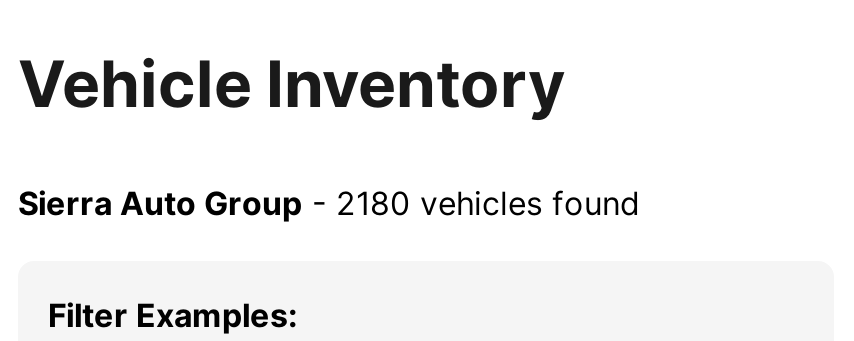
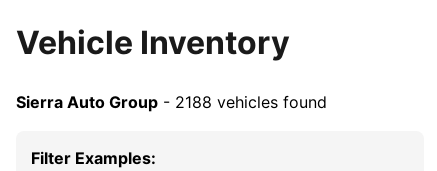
[18,183,640,223] Sierra Auto Group - 2180 vehicles found -> [16,92,327,112] Sierra Auto Group - 2188 vehicles found

